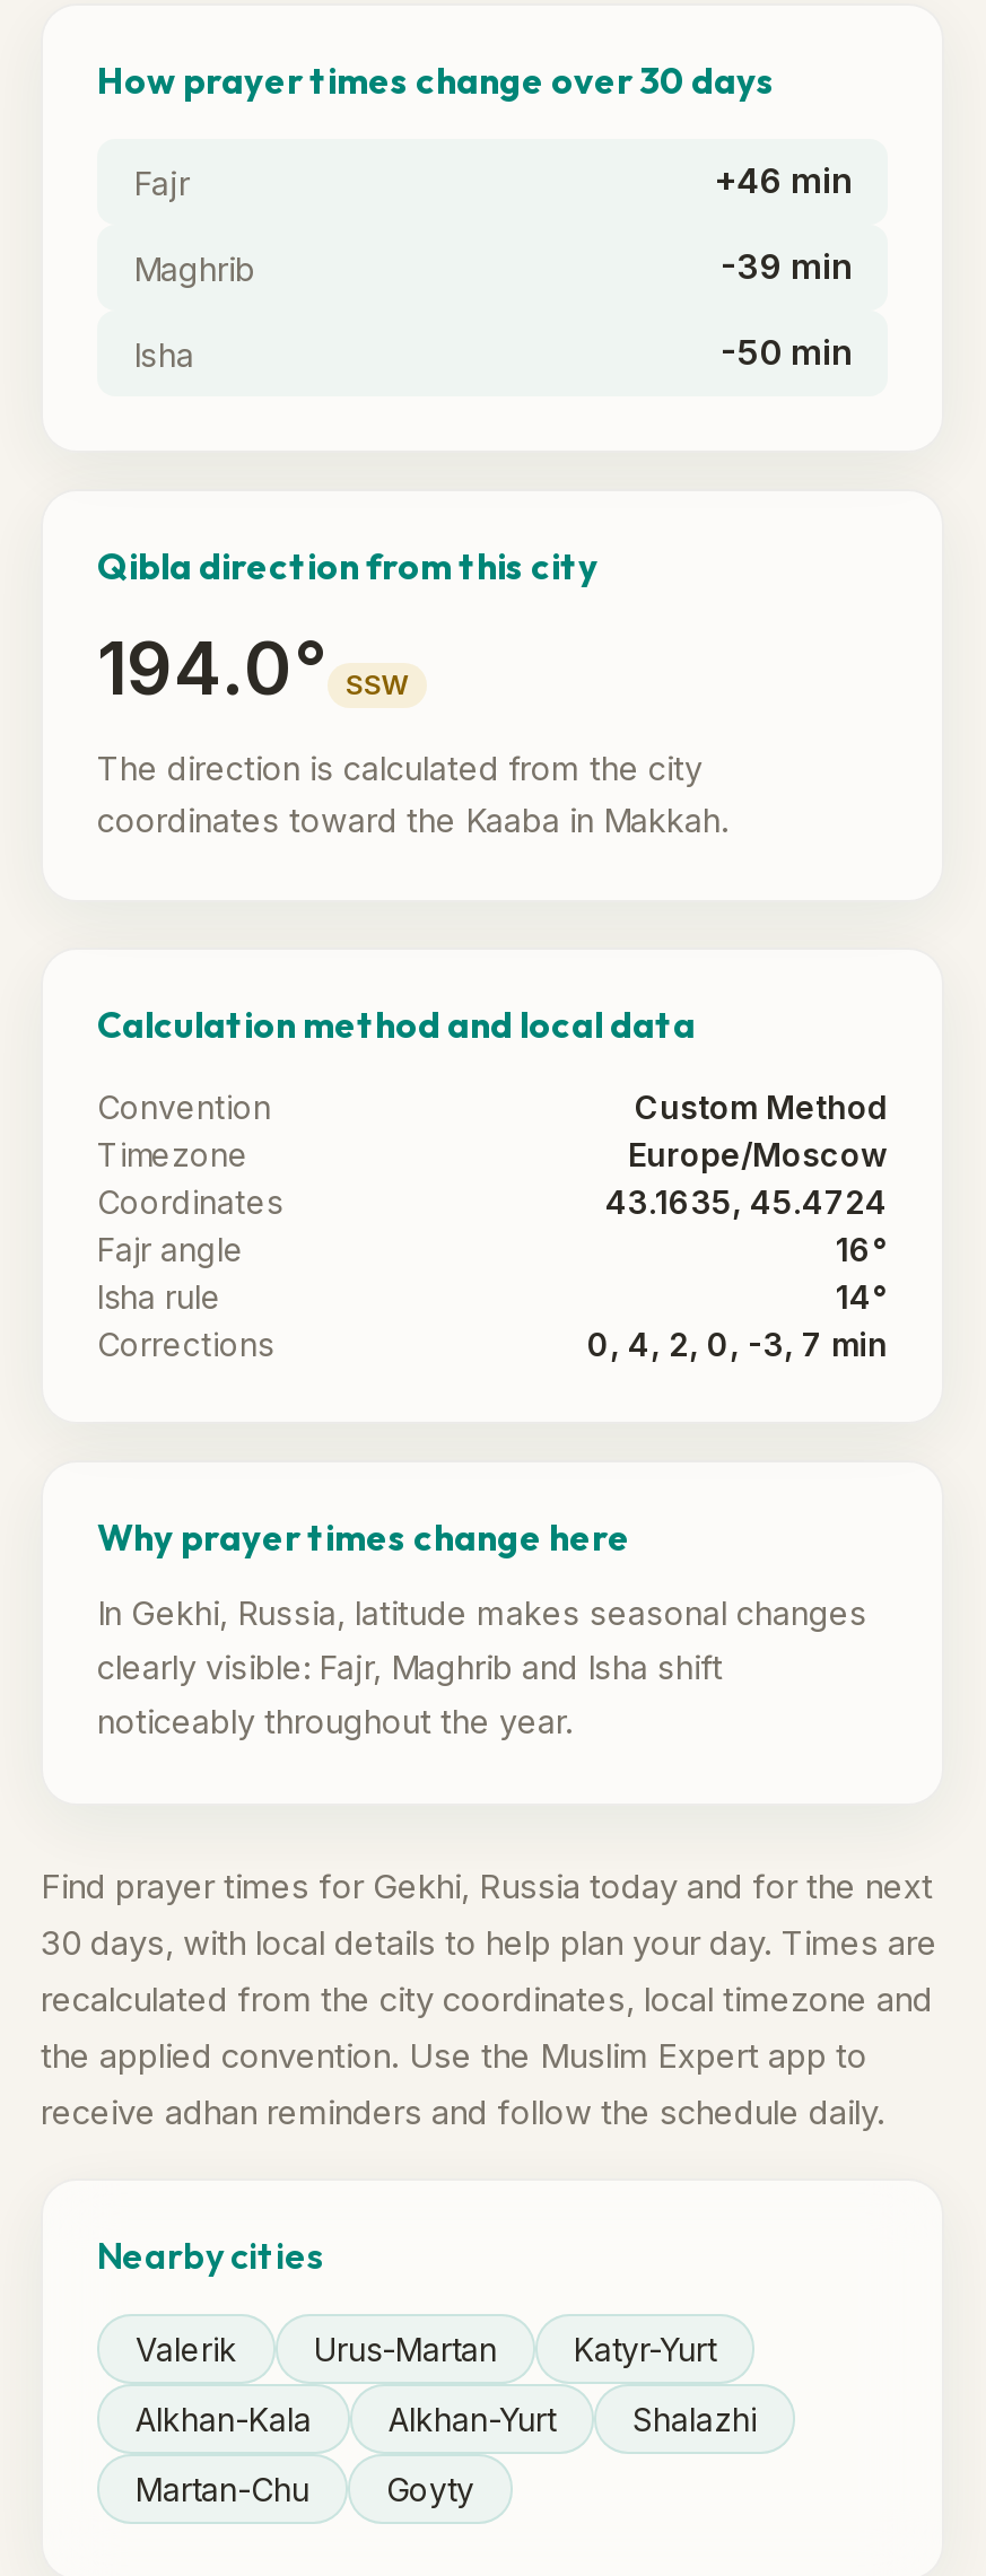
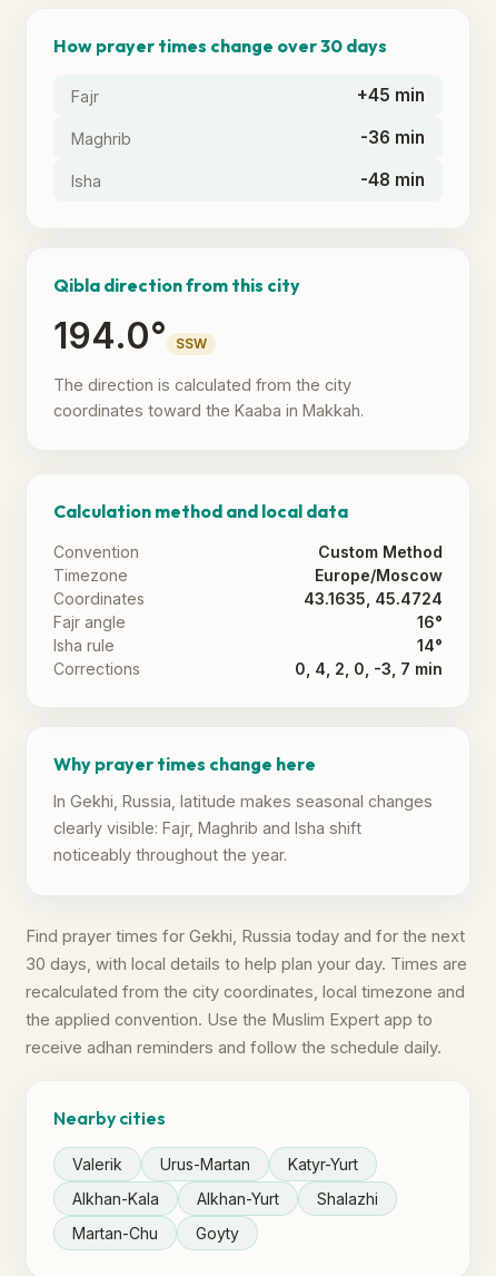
[714,159,852,202] +46 min -> [357,85,425,106] +45 min
[721,245,852,288] -39 min -> [360,127,425,148] -36 min
[721,331,852,374] -50 min -> [360,169,425,190] -48 min

